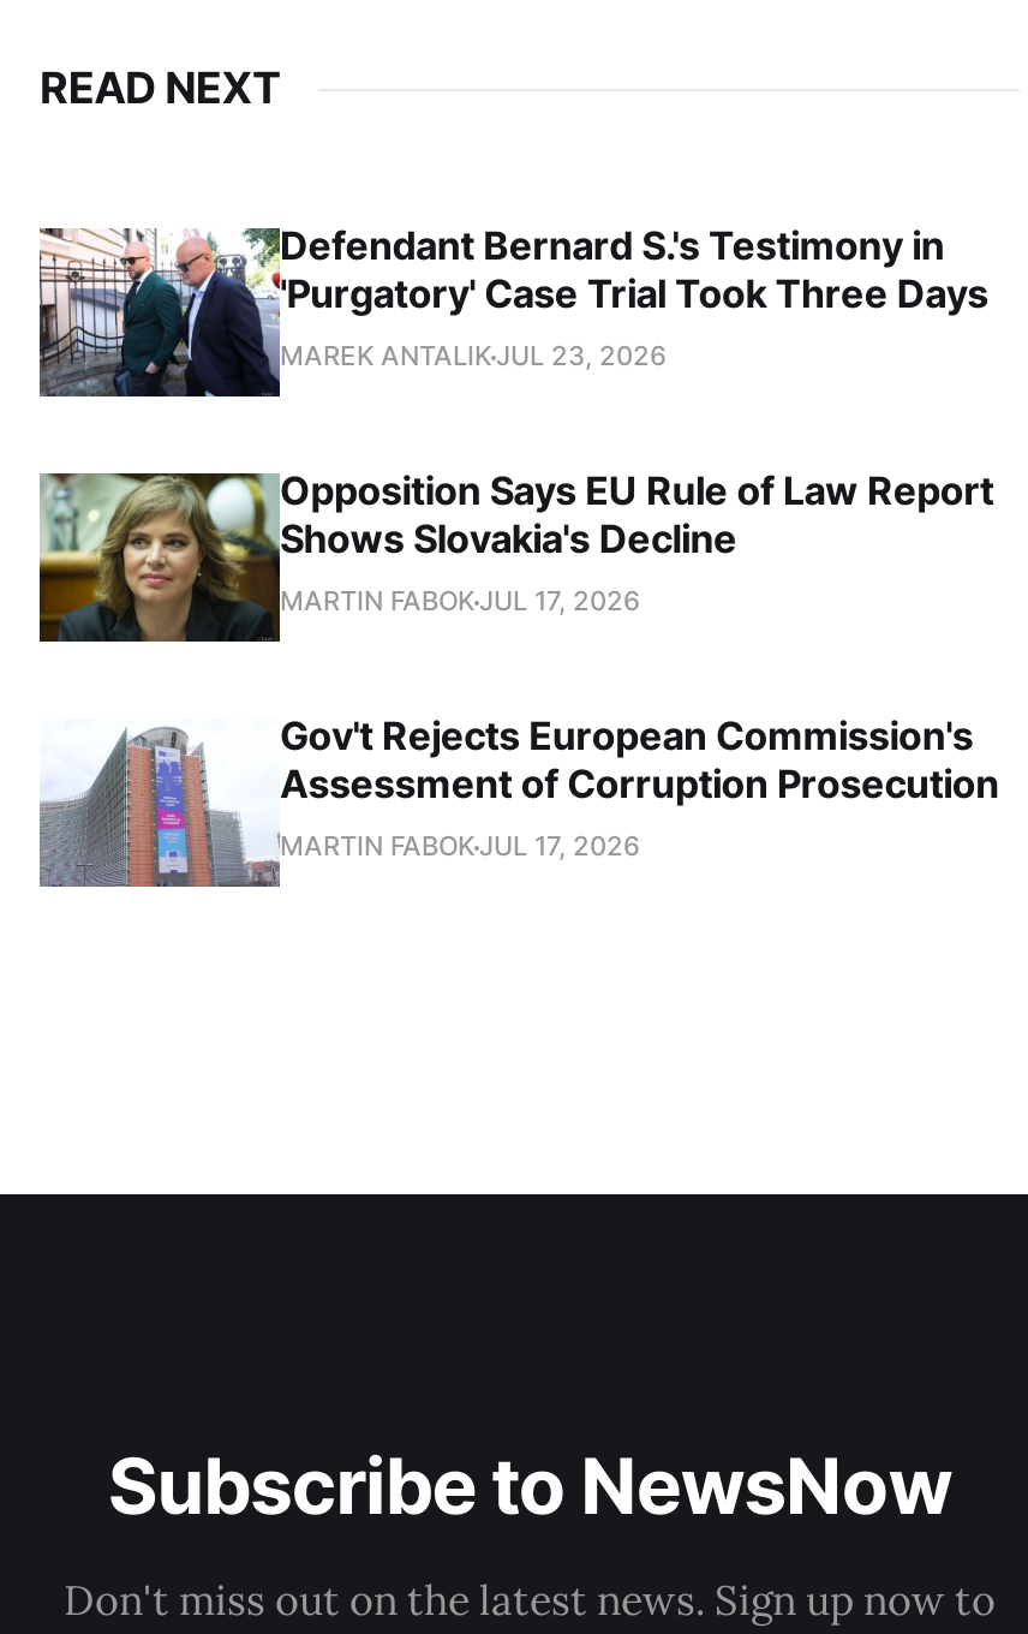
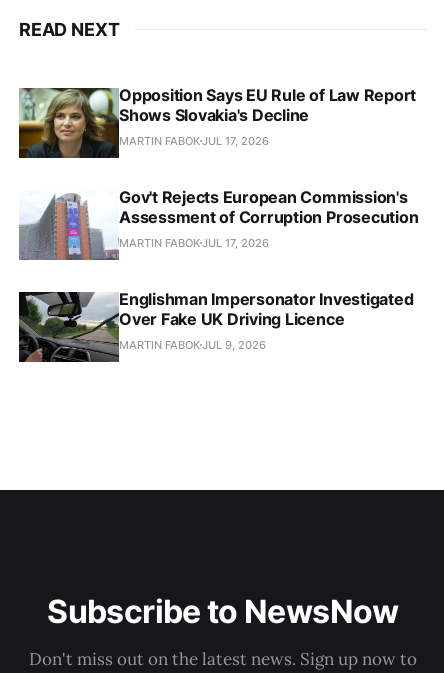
[37,221,988,399] [image] | Defendant Bernard S.'s Testimony in | 'Purgatory' Case Trial Took Three Days | MAREK ANTALIK JUL 23, 2026 -> none
moved [37,466,999,863] -> [18,85,418,250]: [image] | Opposition Says EU Rule of Law Report | Shows Slovakia's Decline | MARTIN FABOK JUL 17, 2026 | Gov't Rejects European Commission's | Assessment of Corruption Prosecution | MARTIN FABOK JUL 17, 2026
none -> [18,289,413,363] [image] | Englishman Impersonator Investigated | Over Fake UK Driving Licence | MARTIN FABOK JUL 9, 2026

